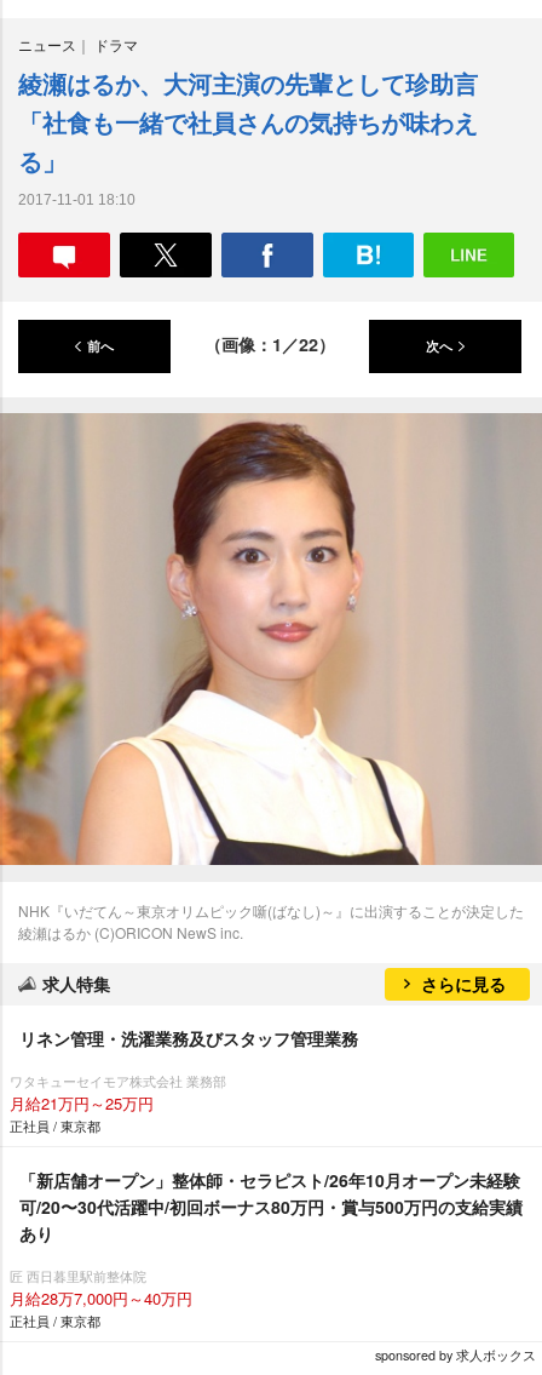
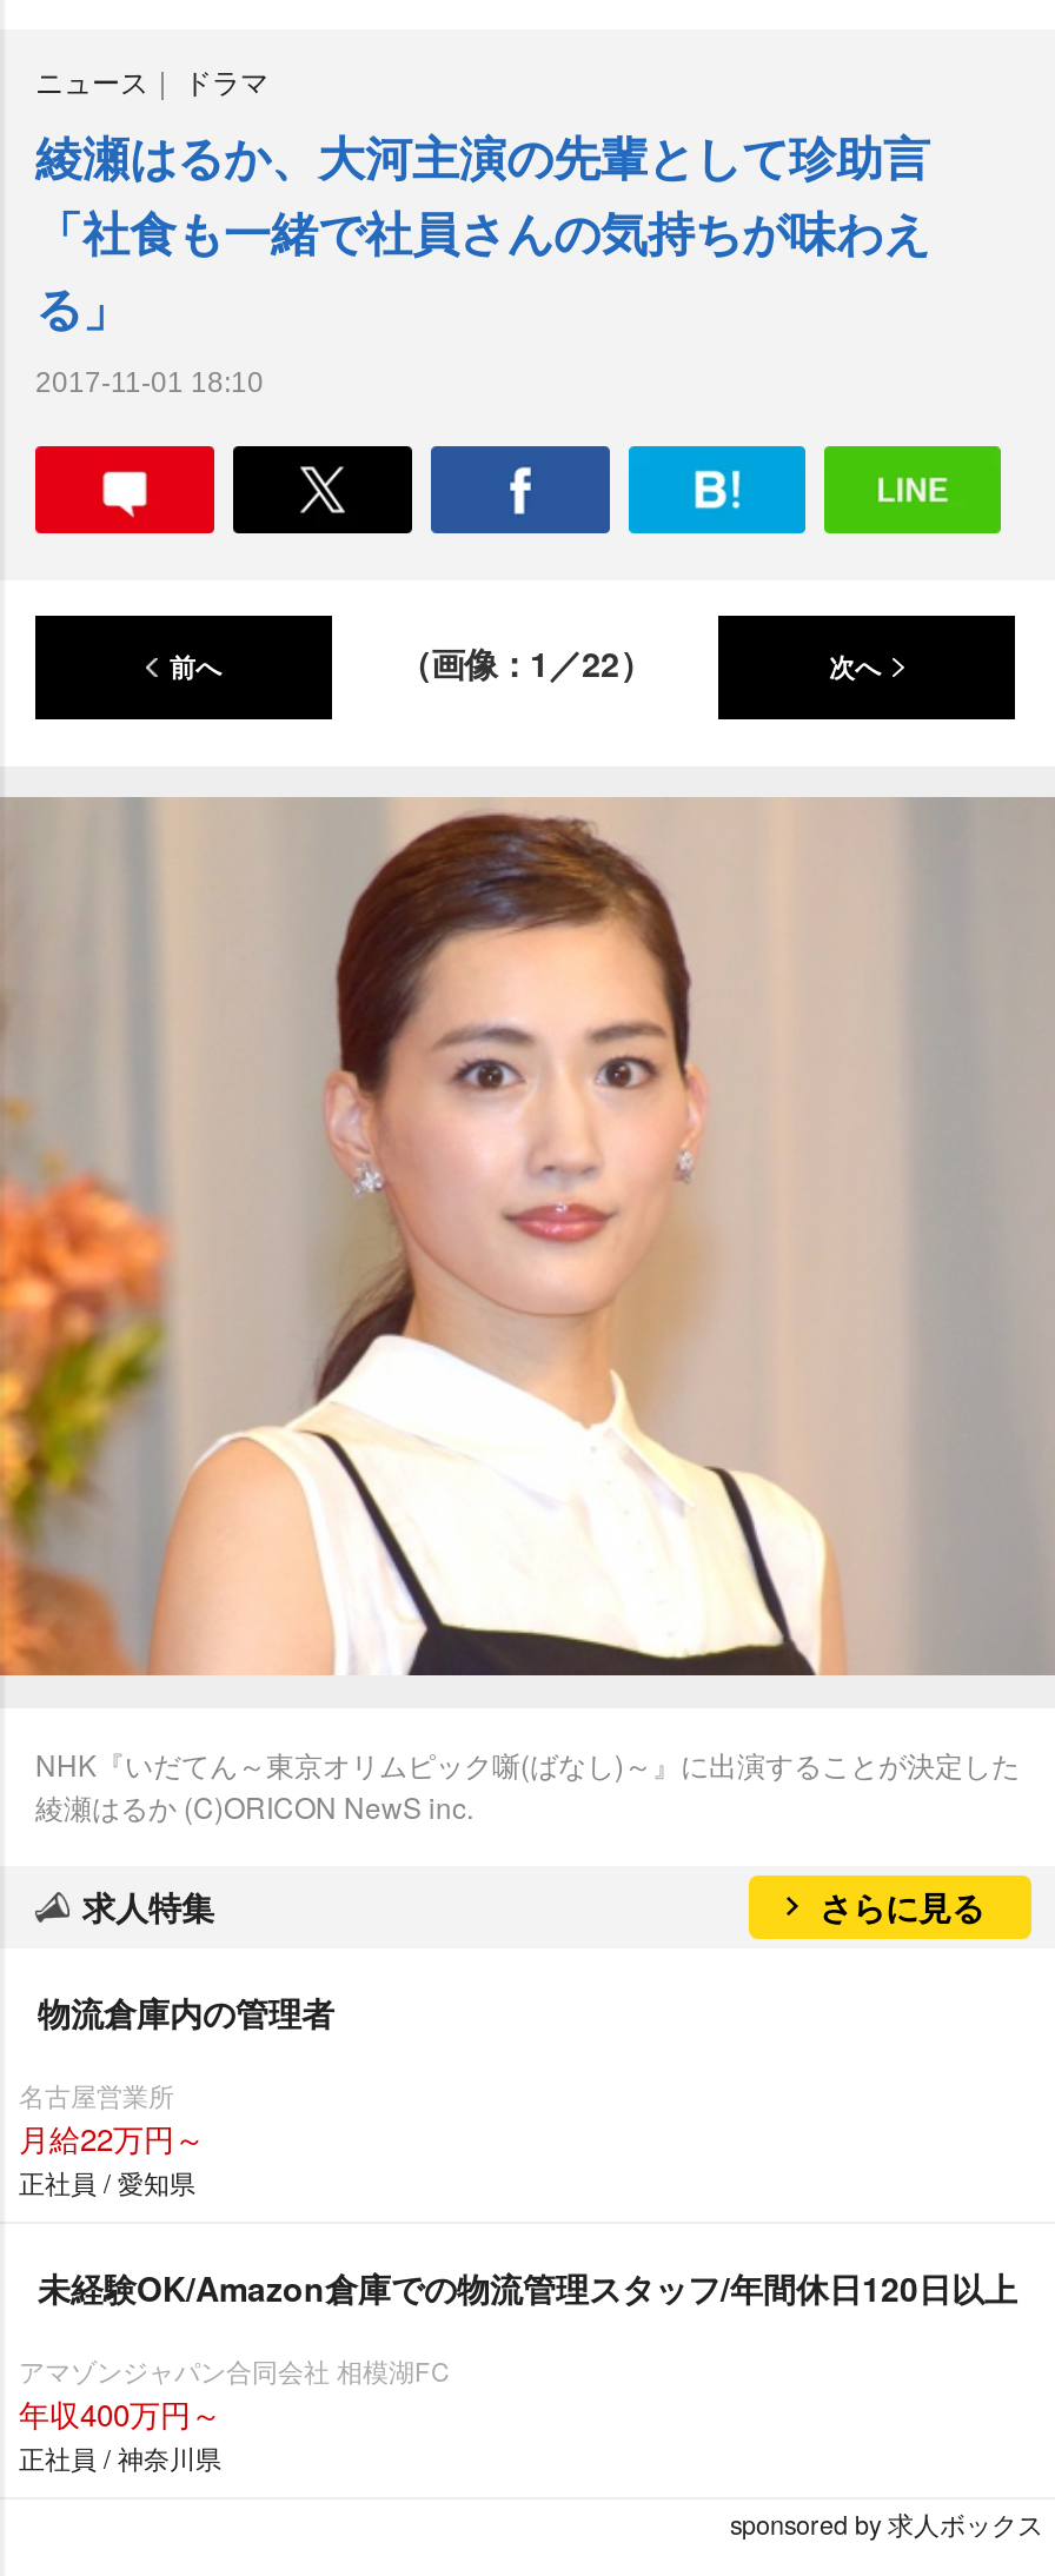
[19,1026,358,1050] リネン管理・洗濯業務及びスタッフ管理業務 -> [38,1989,334,2036] 物流倉庫内の管理者
[10,1072,226,1135] ワタキューセイモア株式会社 業務部 | 月給21万円～25万円 | 正社員 / 東京都 -> [19,2078,205,2200] 名古屋営業所 | 月給22万円～ | 正社員 / 愛知県
[19,1168,523,1245] 「新店舗オープン」整体師・セラピスト/26年10月オープン未経験 | 可/20〜30代活躍中/初回ボーナス80万円・賞与500万円の支給実績 | あり -> [38,2264,1017,2311] 未経験OK/Amazon倉庫での物流管理スタッフ/年間休日120日以上
[10,1267,192,1330] 匠 西日暮里駅前整体院 | 月給28万7,000円～40万円 | 正社員 / 東京都 -> [19,2353,450,2476] アマゾンジャパン合同会社 相模湖FC | 年収400万円～ | 正社員 / 神奈川県

